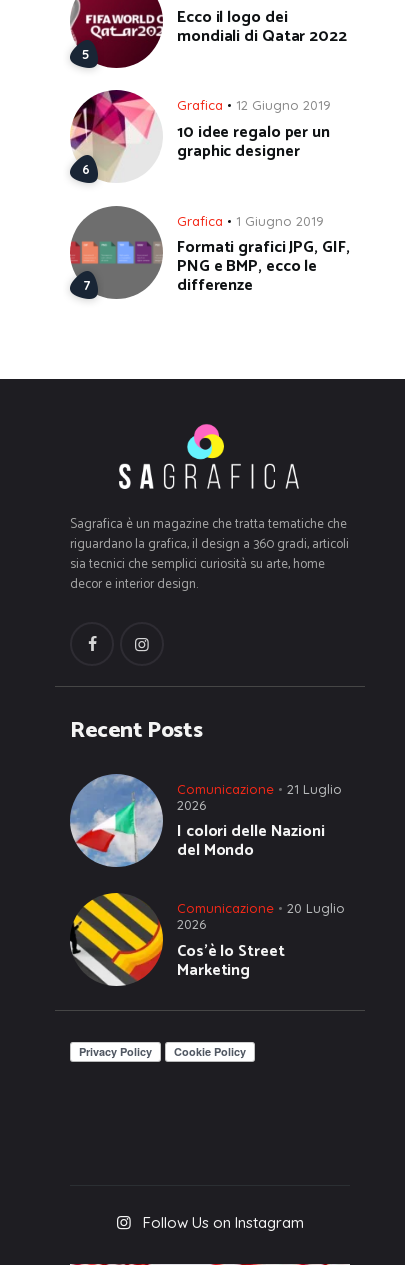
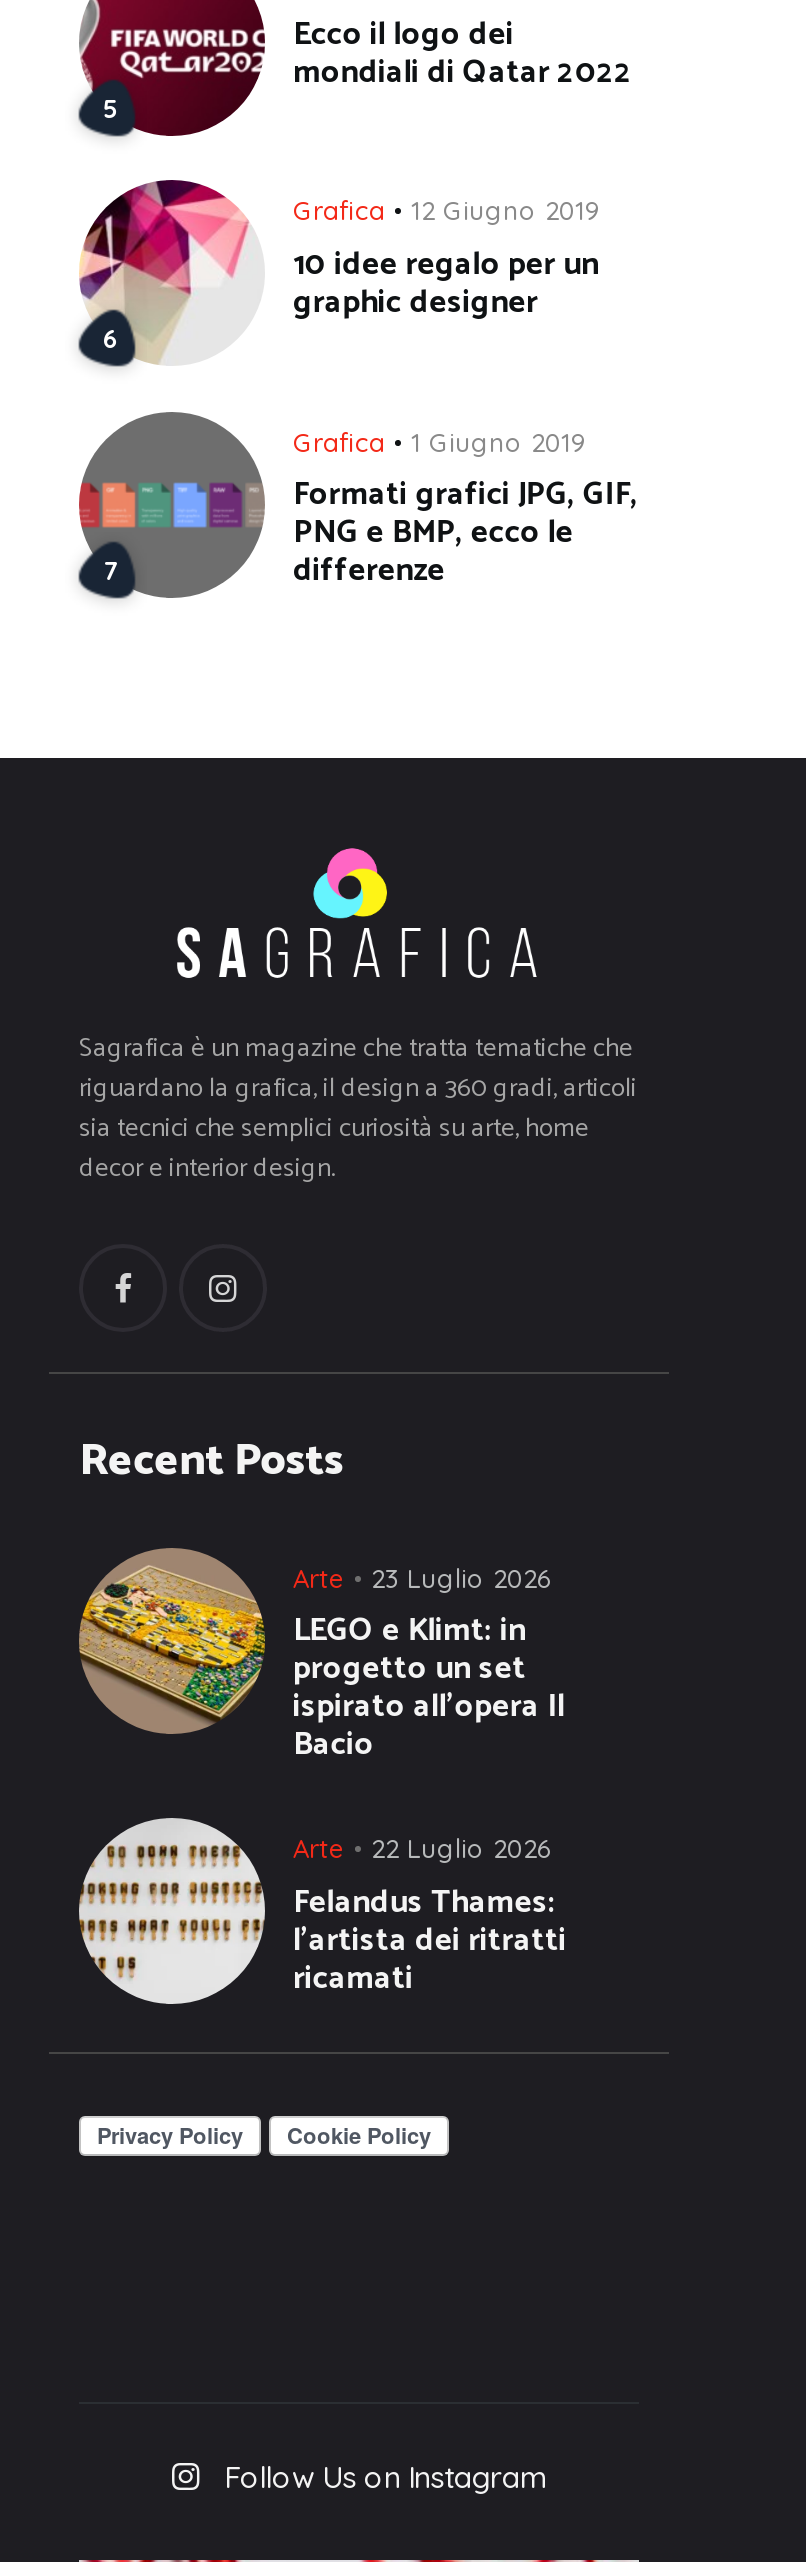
[70,774,342,867] [image] | Comunicazione | 21 Luglio | 2026 | I colori delle Nazioni | del Mondo -> [79,1548,565,1773] [image] | Arte | 23 Luglio 2026 | LEGO e Klimt: in | progetto un set | ispirato all’opera Il | Bacio
[70,892,345,984] [image] | Comunicazione | 20 Luglio | 2026 | Cos’è lo Street | Marketing -> [77,1816,567,2005] [image] | Arte | 22 Luglio 2026 | Felandus Thames: | l’artista dei ritratti | ricamati

